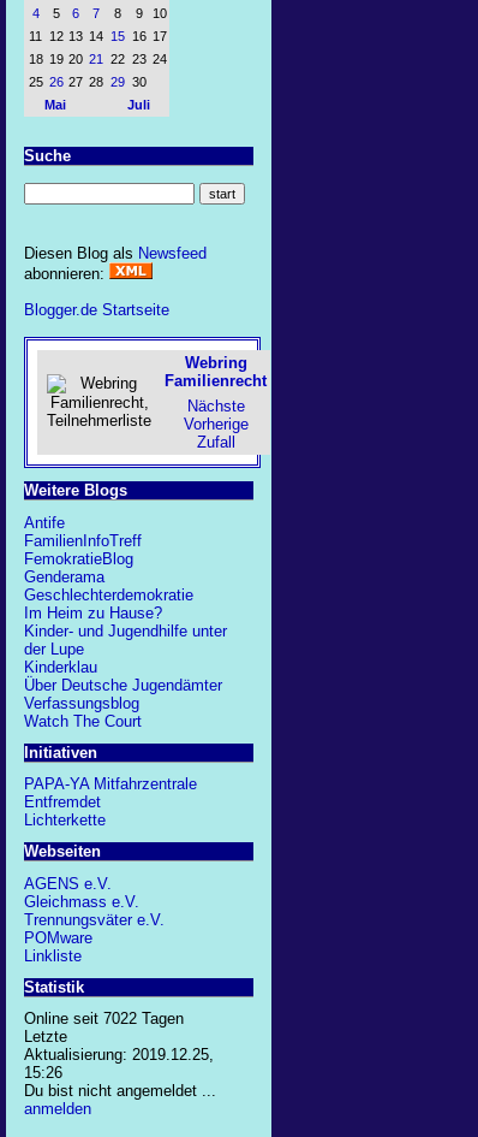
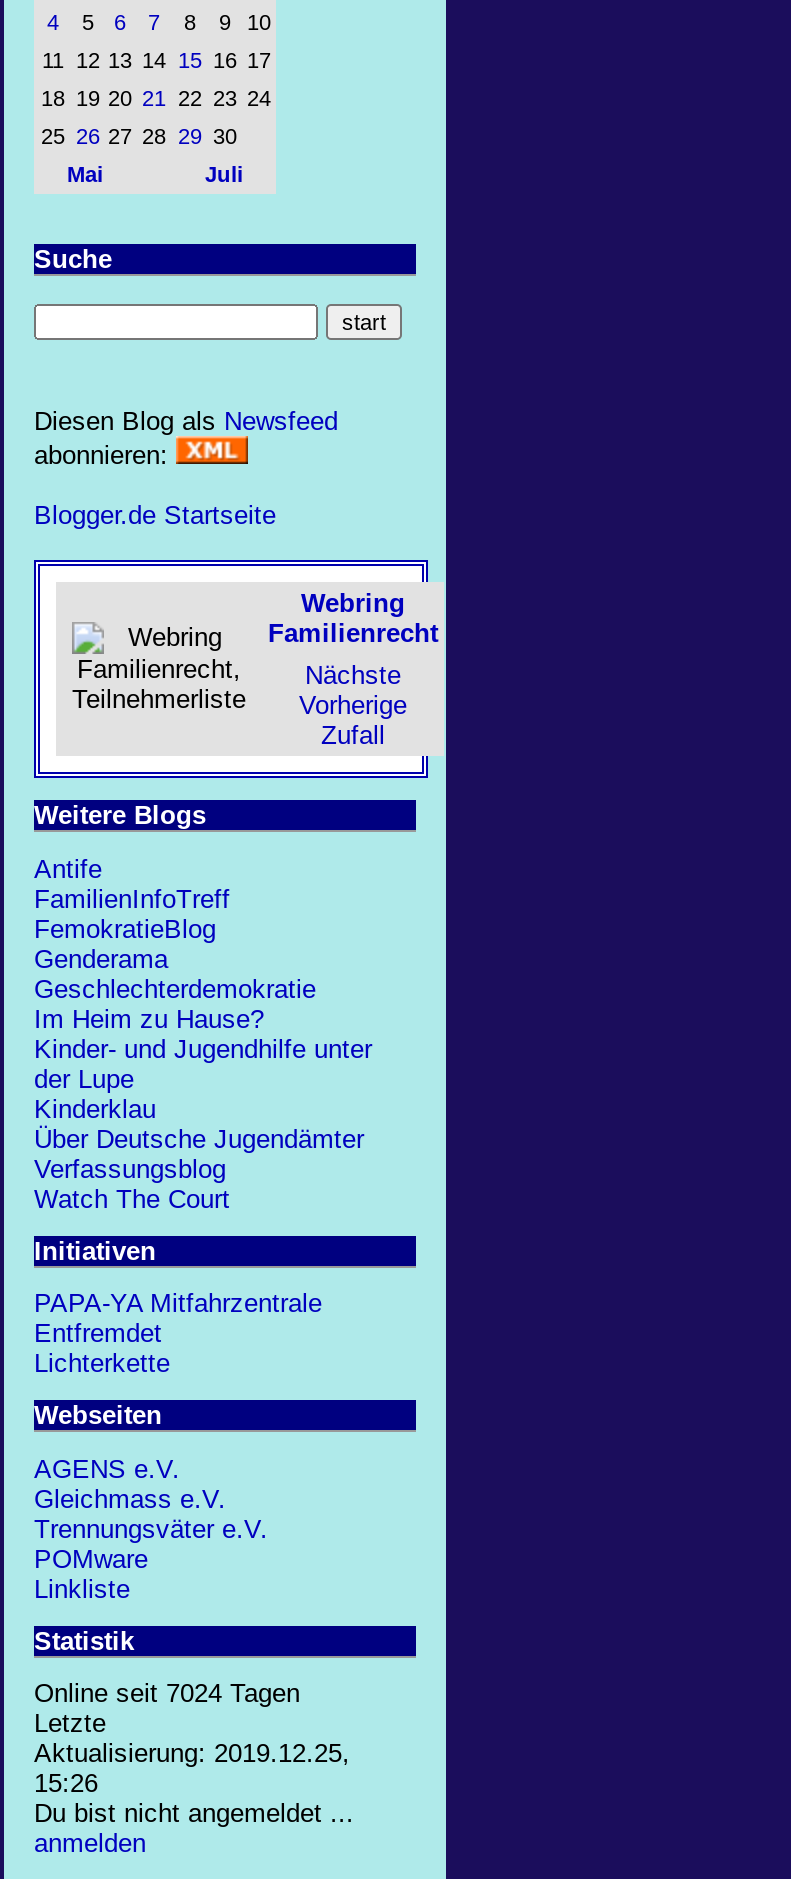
[24,1010,184,1028] Online seit 7022 Tagen -> [34,1679,300,1709] Online seit 7024 Tagen

